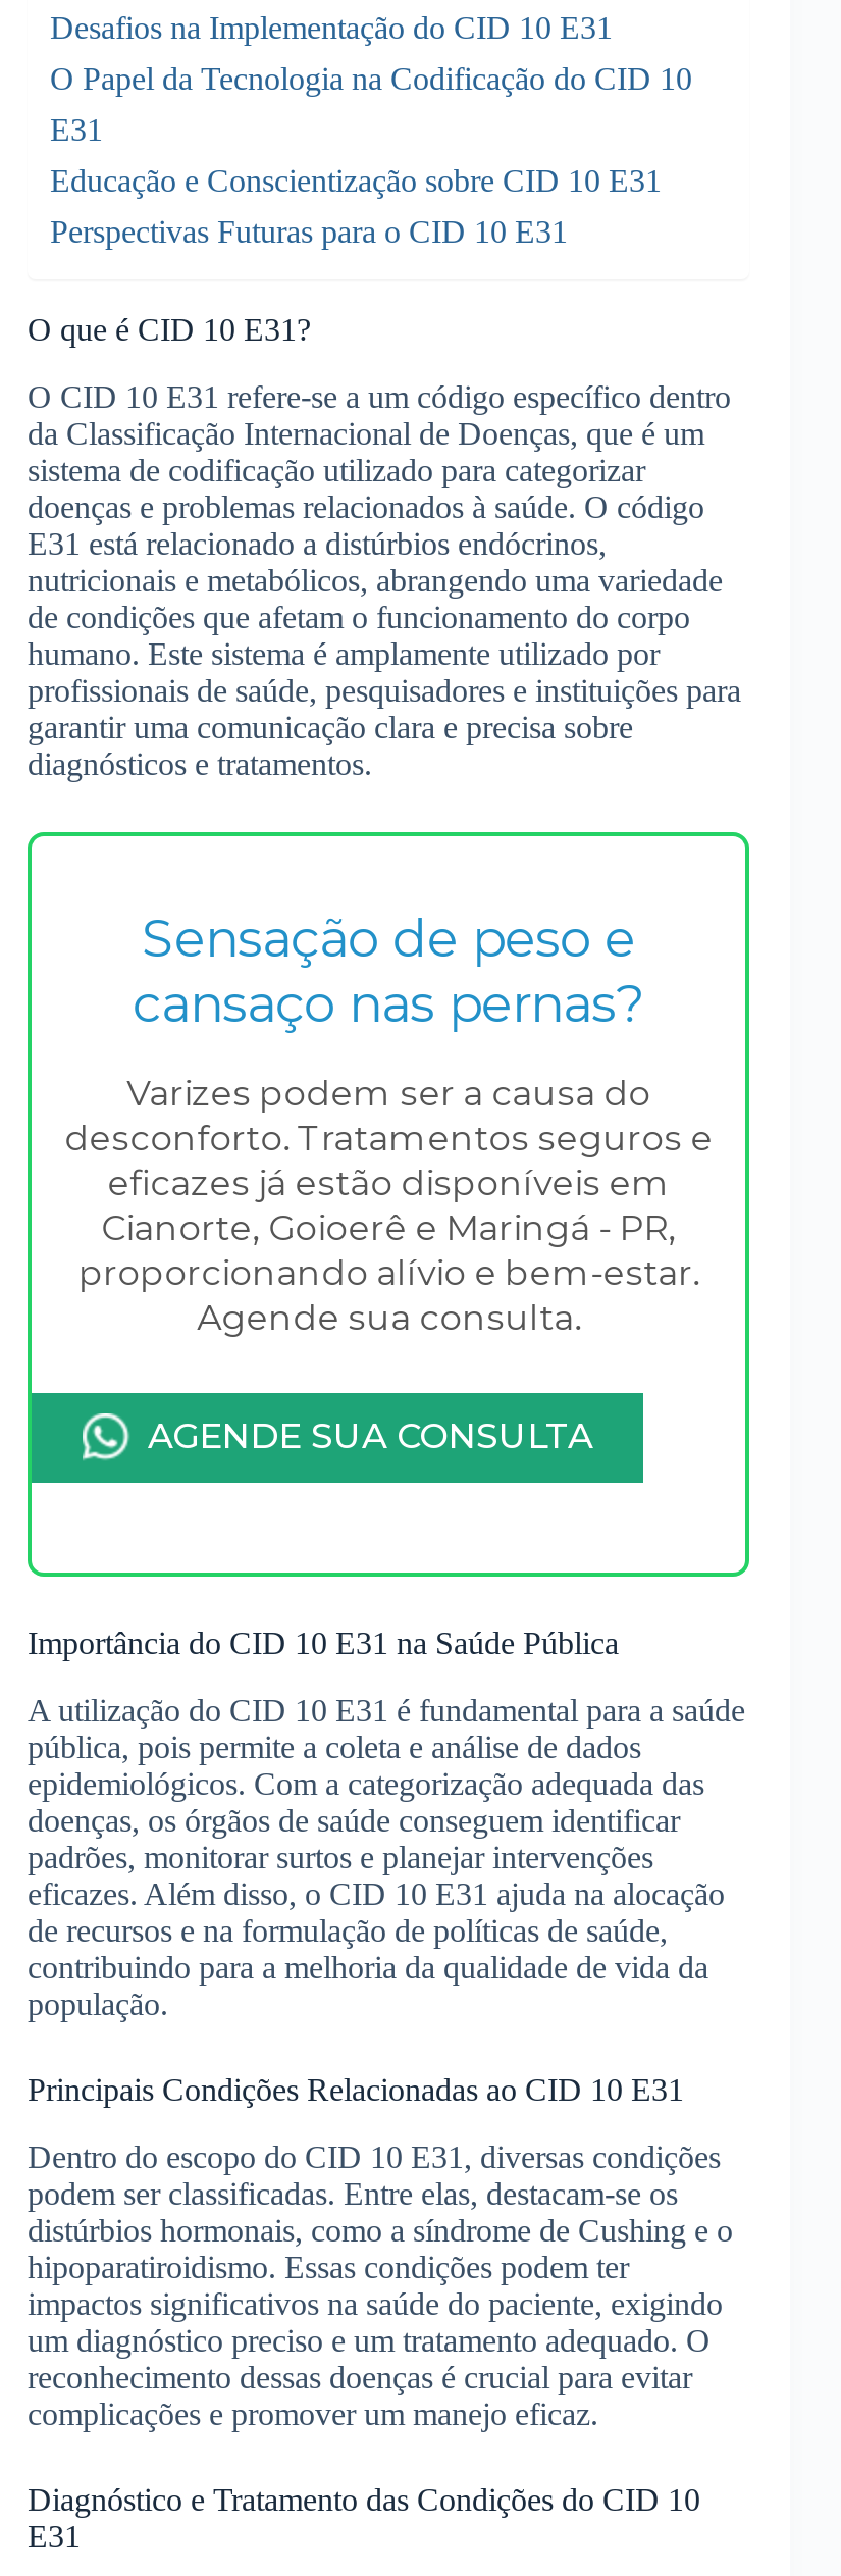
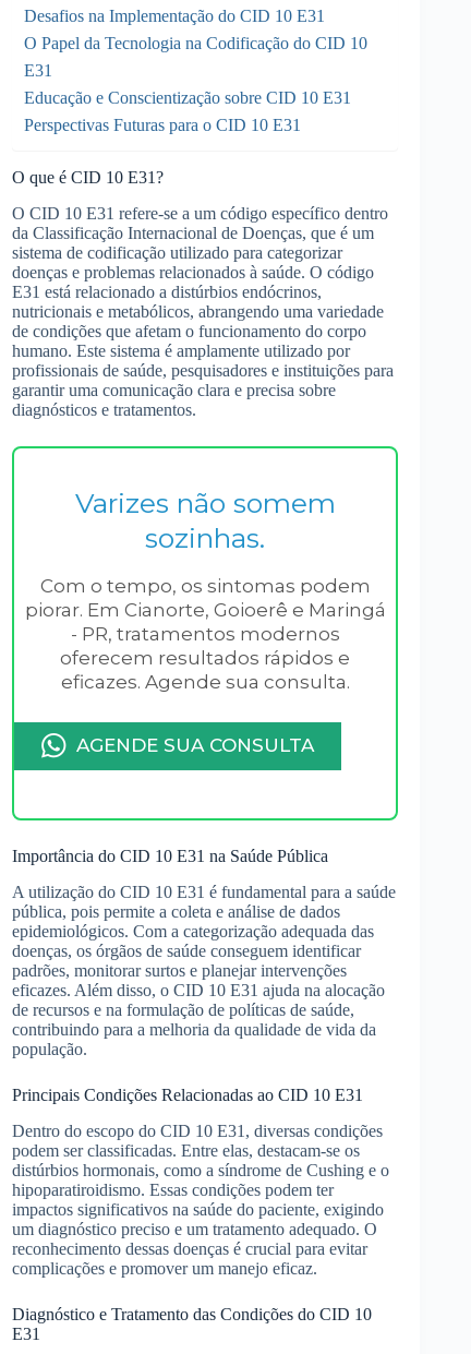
[133,907,644,1033] Sensação de peso e | cansaço nas pernas? -> [75,486,335,554] Varizes não somem | sozinhas.
[64,1073,713,1338] Varizes podem ser a causa do | desconforto. Tratamentos seguros e | eficazes já estão disponíveis em | Cianorte, Goioerê e Maringá - PR, | proporcionando alívio e bem-estar. | Agende sua consulta. -> [25,575,386,693] Com o tempo, os sintomas podem | piorar. Em Cianorte, Goioerê e Maringá | - PR, tratamentos modernos | oferecem resultados rápidos e | eficazes. Agende sua consulta.

